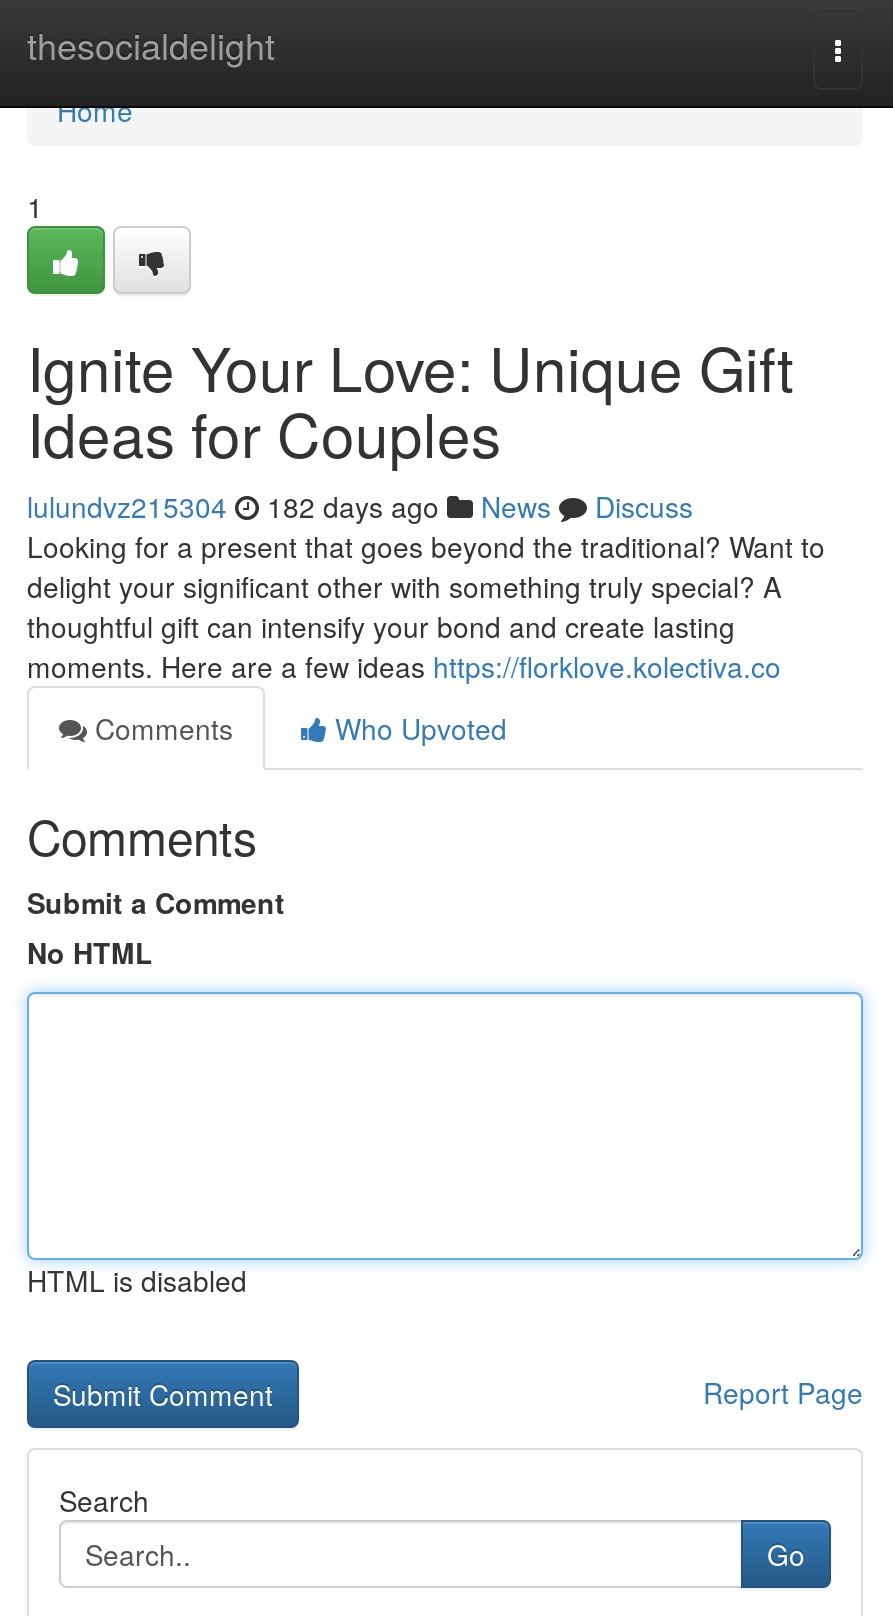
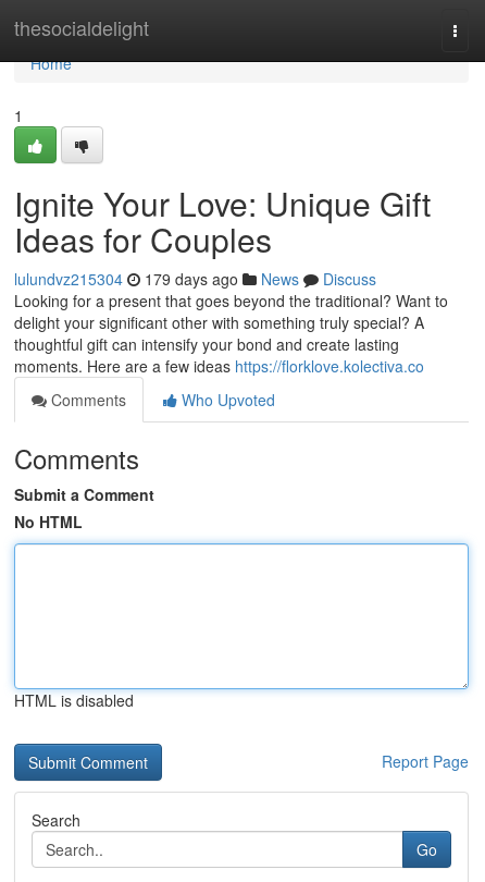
[27,486,693,526] lulundvz215304 182 days ago News Discuss -> [14,268,376,290] lulundvz215304 179 days ago News Discuss

